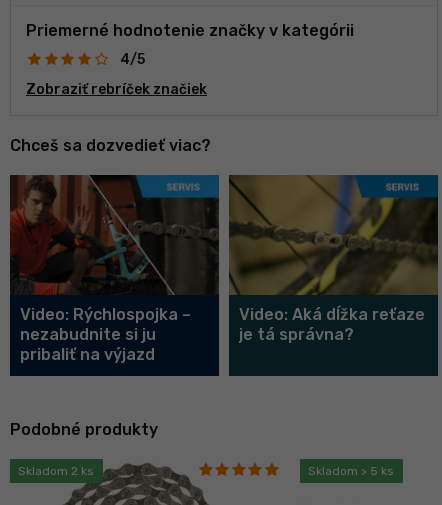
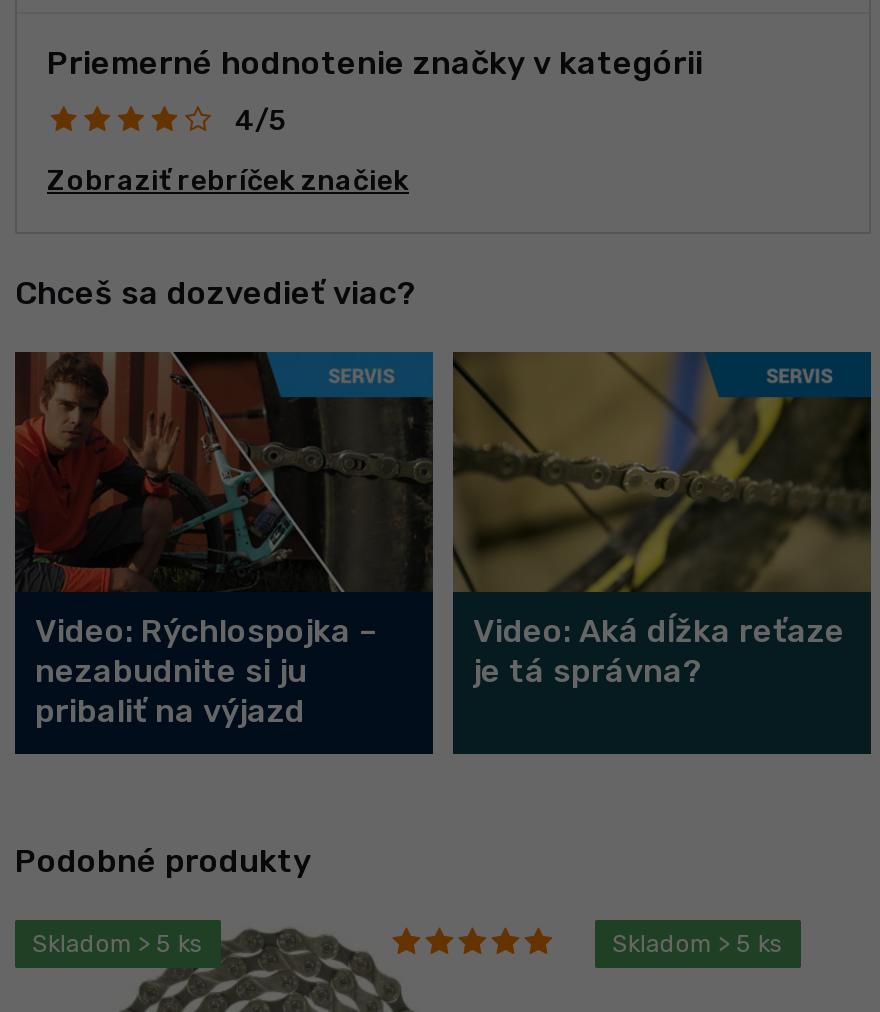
[18,464,94,478] Skladom 2 ks -> [32,930,204,958] Skladom > 5 ks

